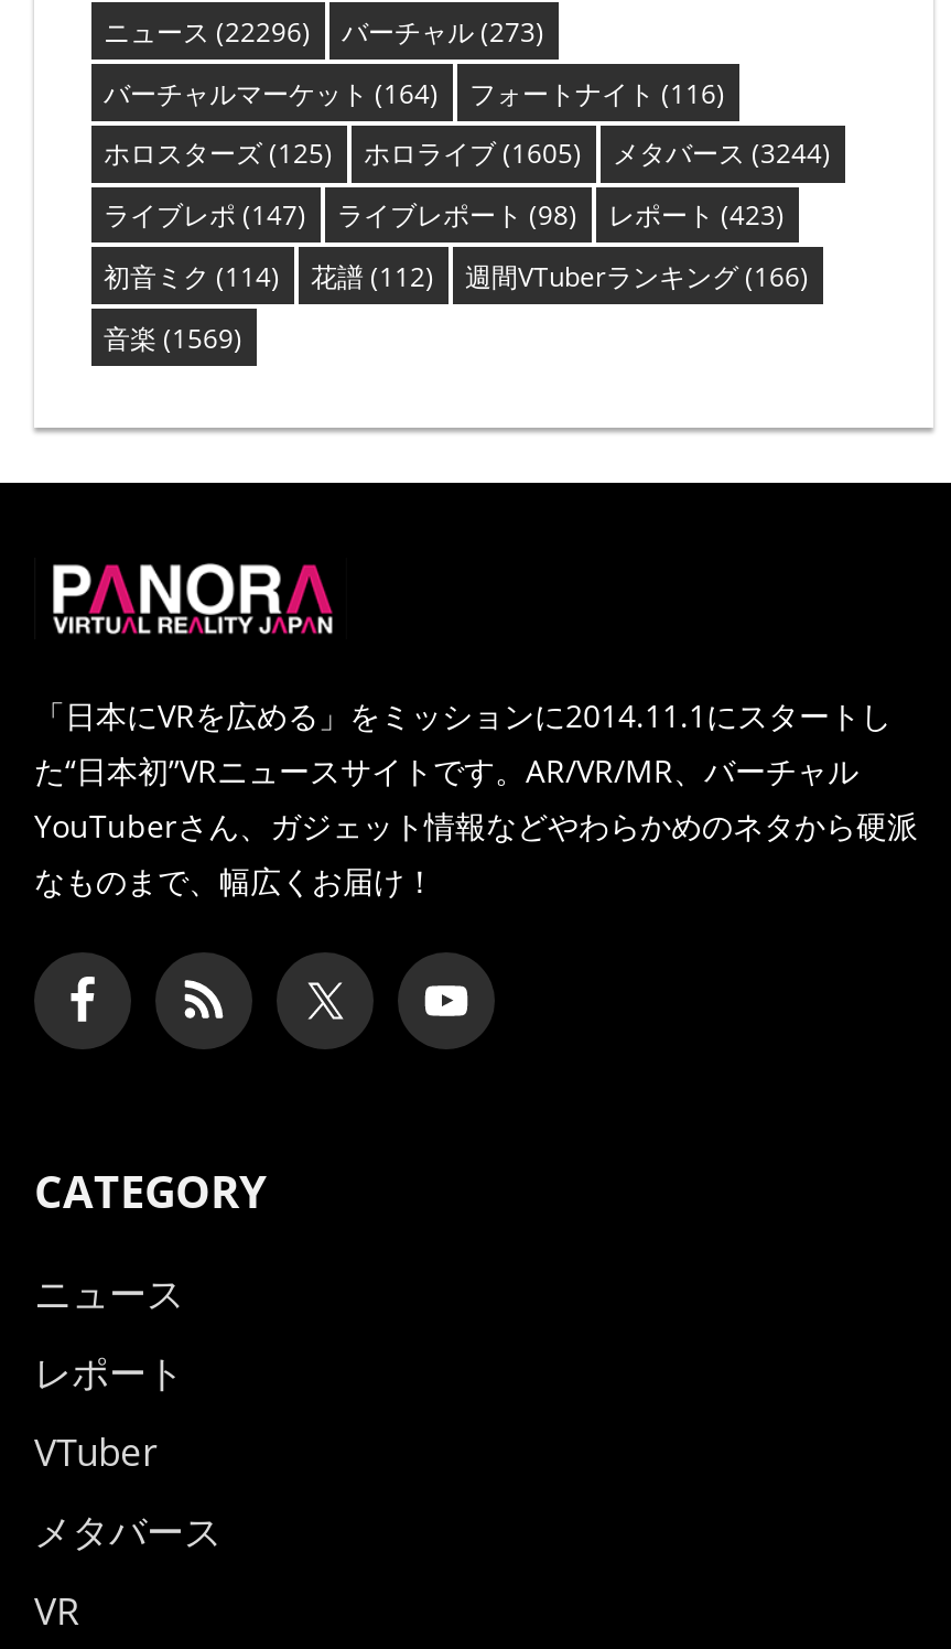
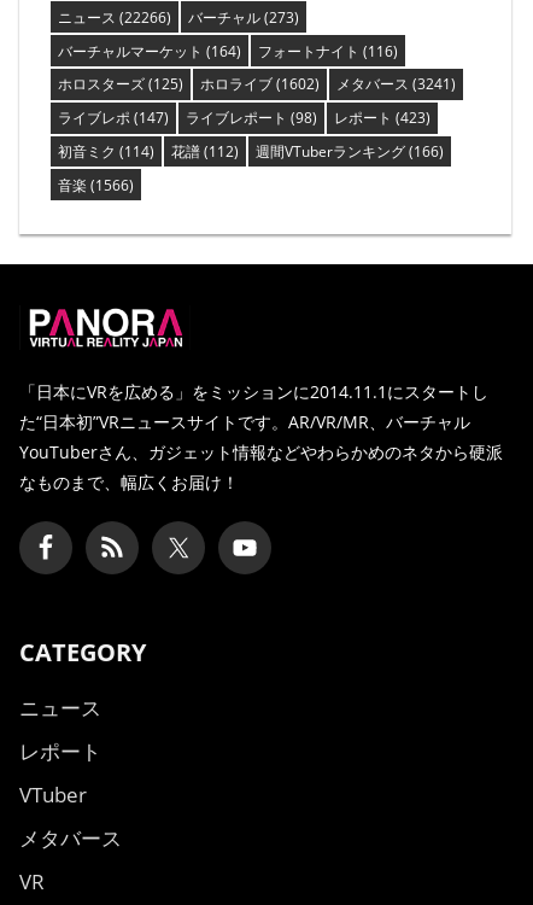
[104,13,544,50] ニュース(22296) バーチャル(273) -> [57,7,298,28] ニュース(22266) バーチャル(273)
[364,135,582,173] ホロライブ(1605) -> [200,74,319,94] ホロライブ(1602)
[613,135,831,173] メタバース(3244) -> [336,74,455,94] メタバース(3241)
[104,319,242,356] 音楽(1569) -> [57,175,133,195] 音楽(1566)

